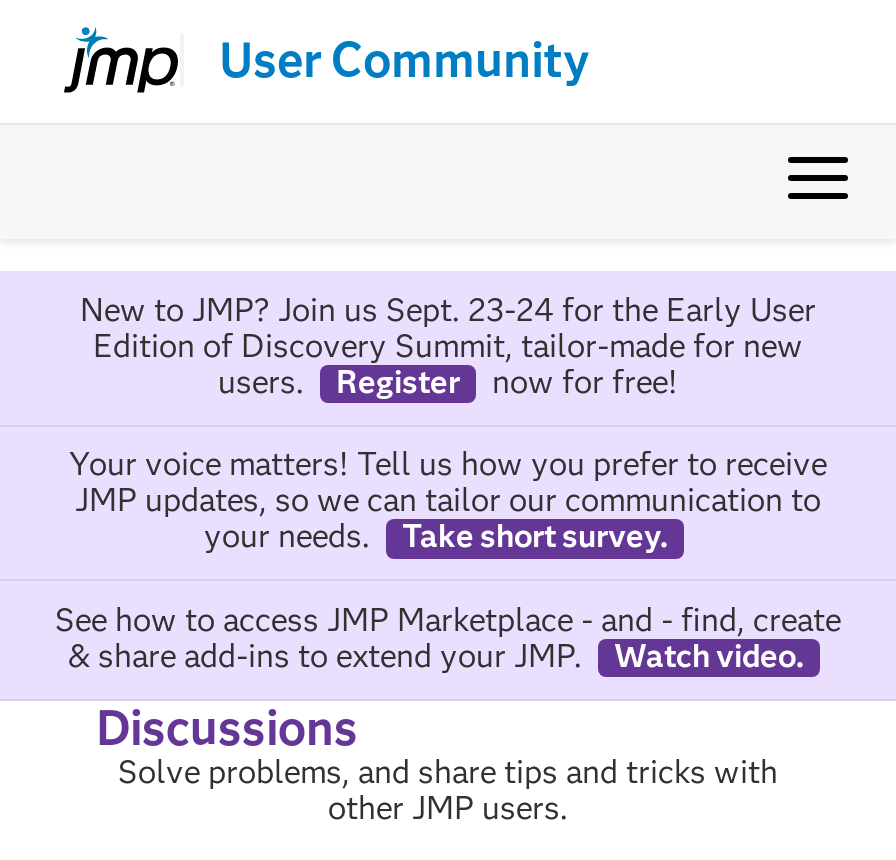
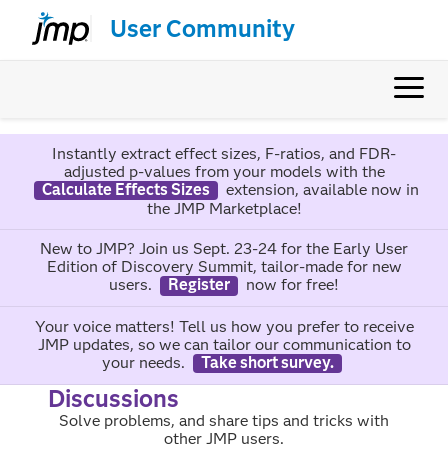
none -> [41,144,418,218] Instantly extract effect sizes, F-ratios, and FDR- | adjusted p-values from your models with the | Calculate Effects Sizes | extension, available now in | the JMP Marketplace!
moved [69,291,827,555] -> [34,239,413,372]: New to JMP? Join us Sept. 23-24 for the Early User | Edition of Discovery Summit, tailor-made for new | users. | ... | your needs. | Take short survey.
[55,600,841,674] See how to access JMP Marketplace - and - find, create | & share add-ins to extend your JMP. | Watch video. -> none

